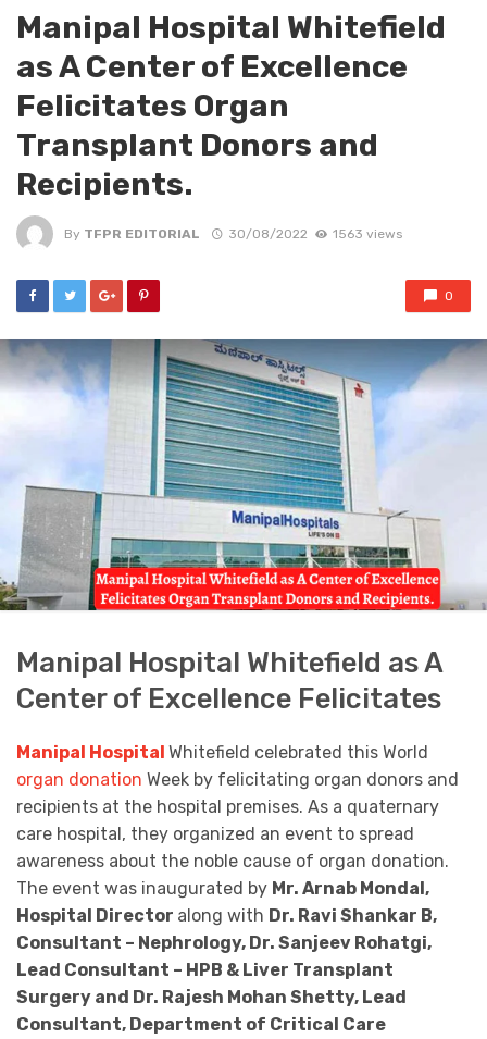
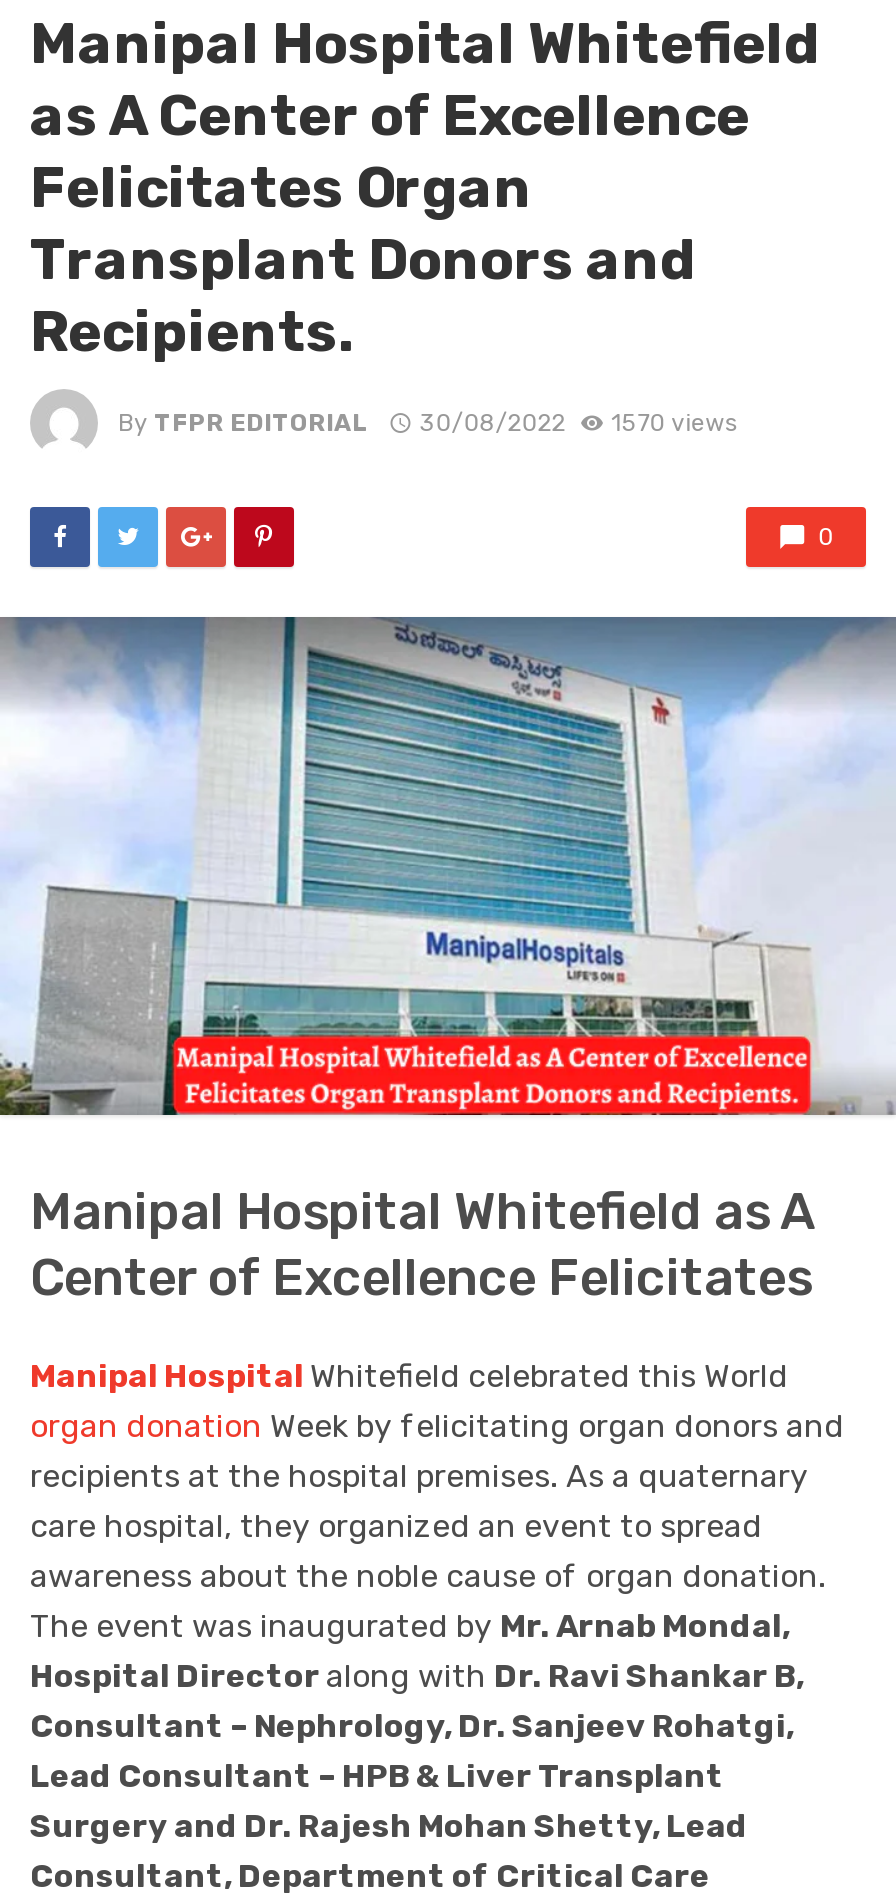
[64,226,402,241] By TFPR EDITORIAL 30/08/2022 1563 views -> [118,408,737,436] By TFPR EDITORIAL 30/08/2022 1570 views

